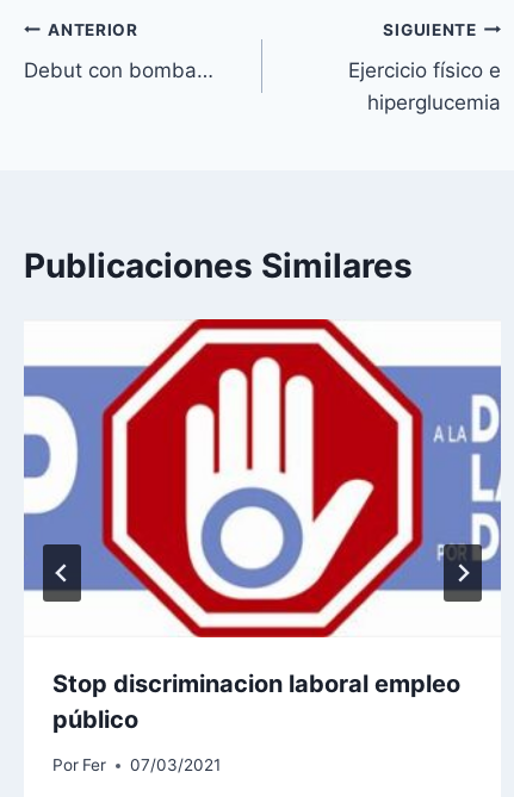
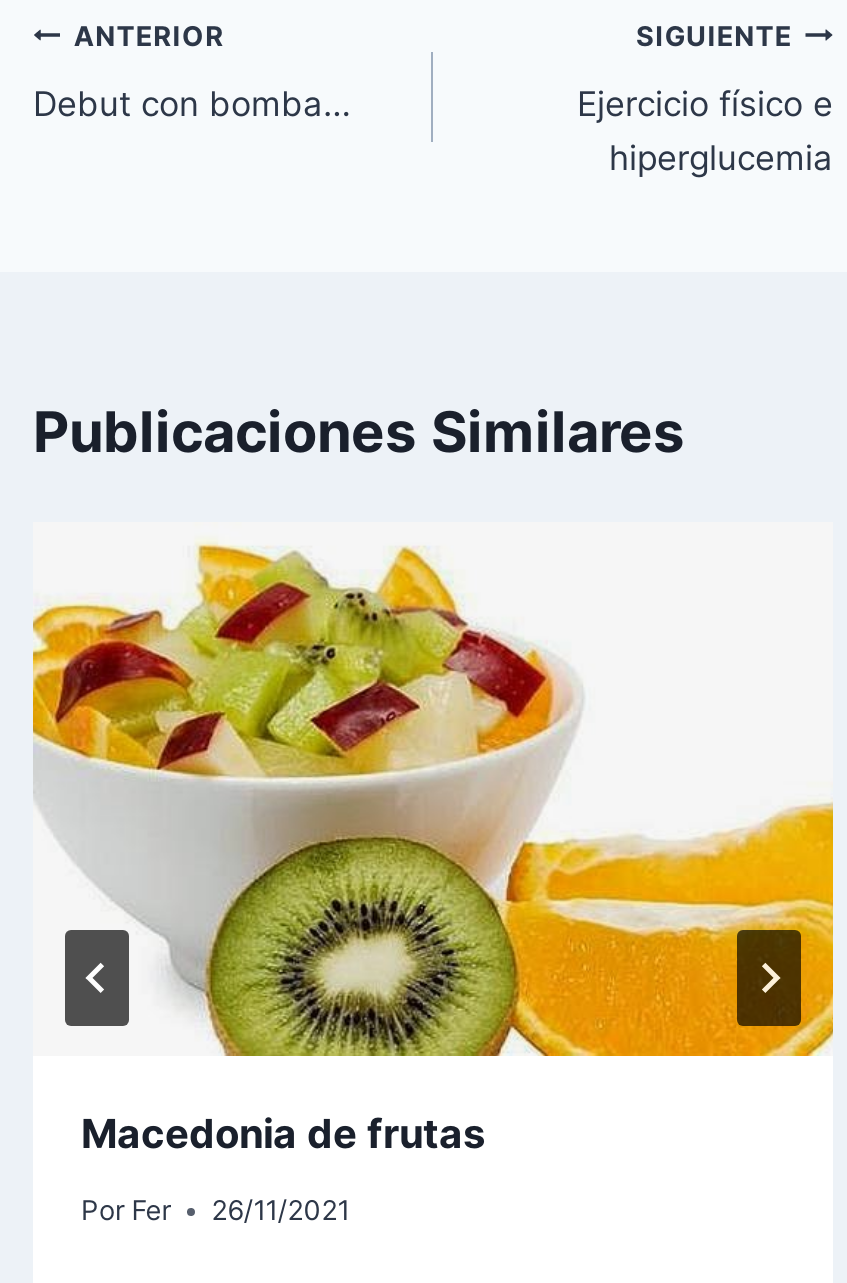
[23,318,502,734] [image] | Stop discriminacion laboral empleo | público -> [31,522,835,1158] [image] | Macedonia de frutas
[52,756,221,775] Por Fer 07/03/2021 -> [81,1195,349,1227] Por Fer 26/11/2021

